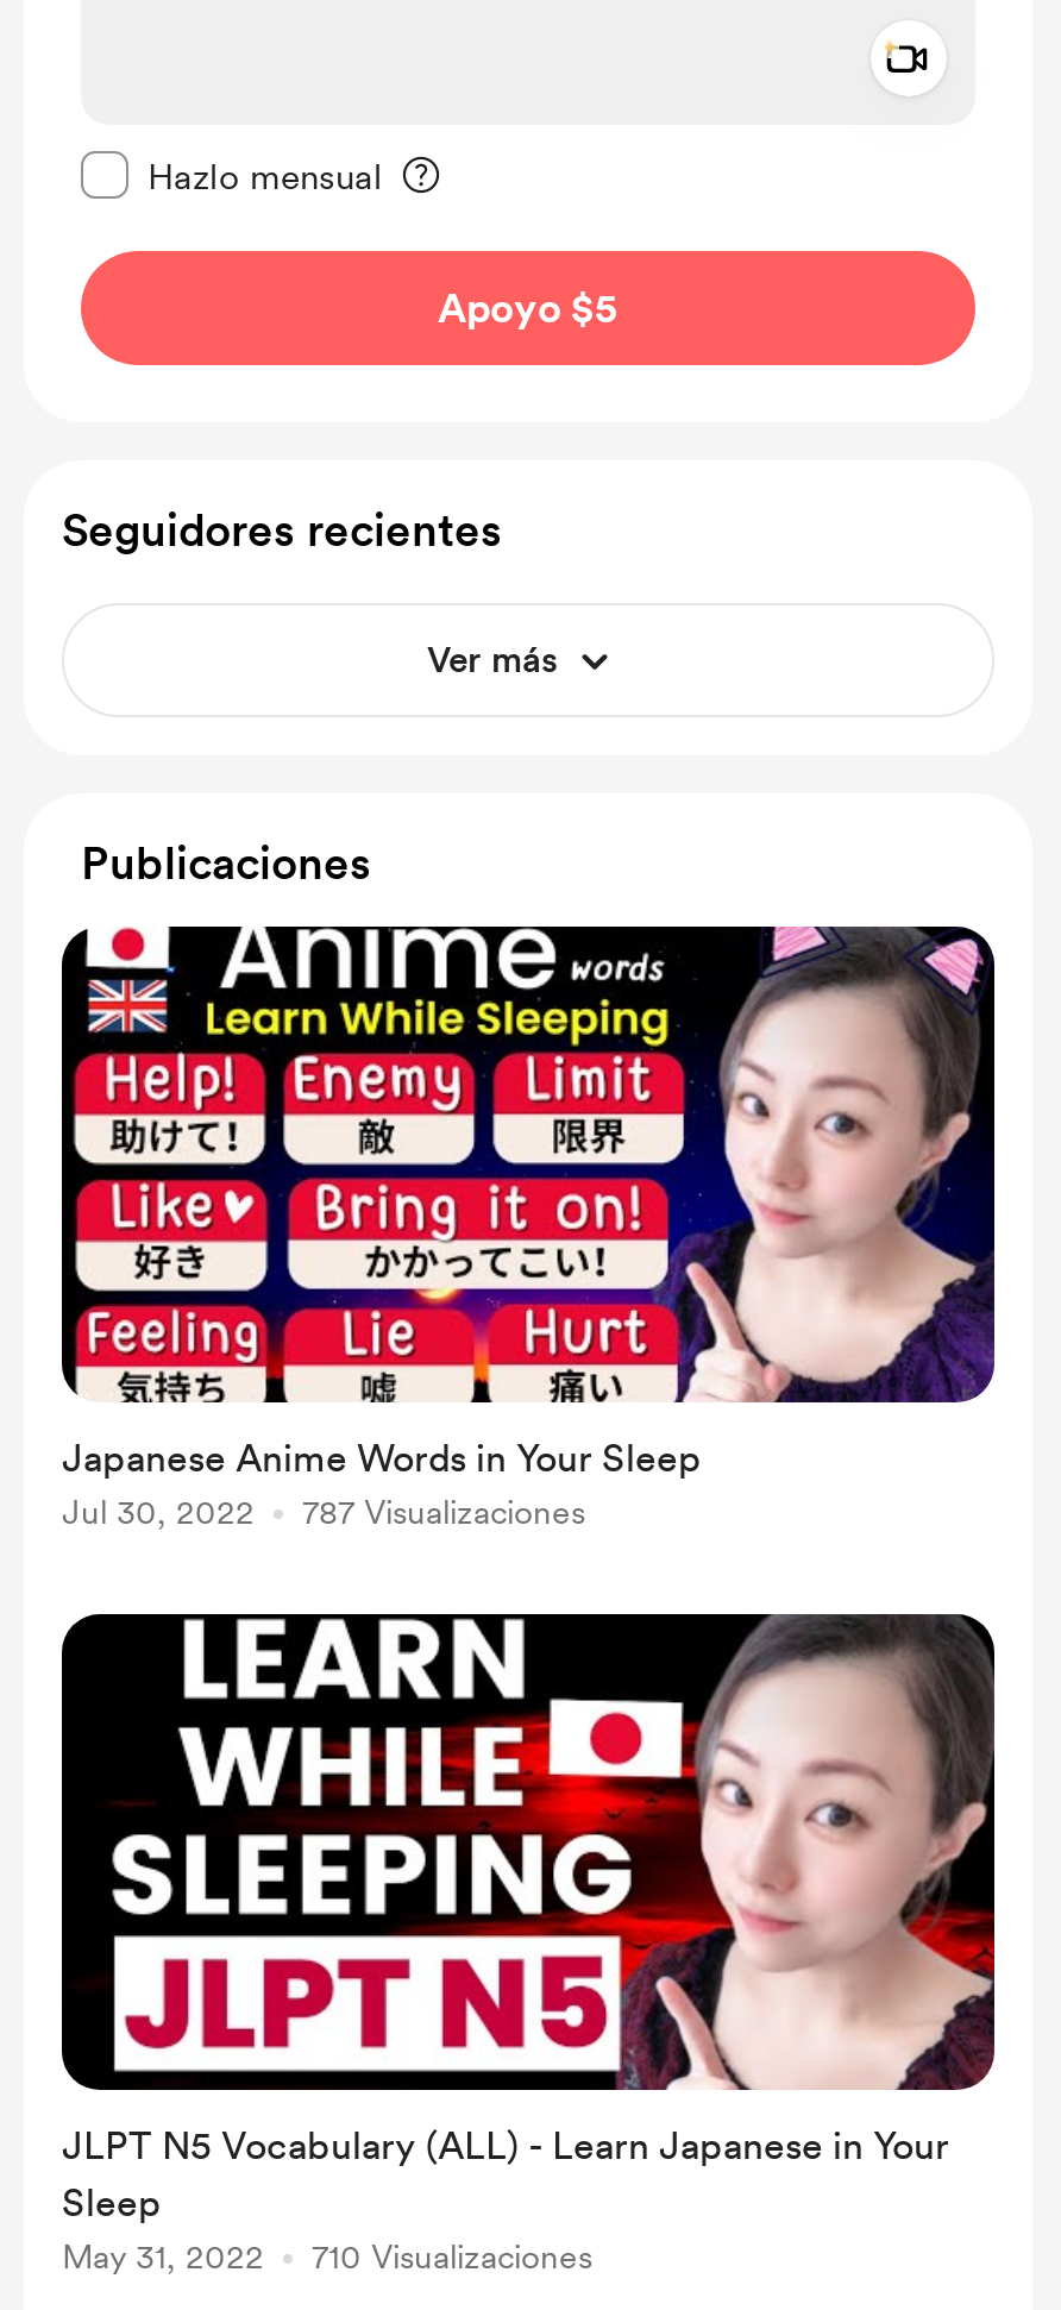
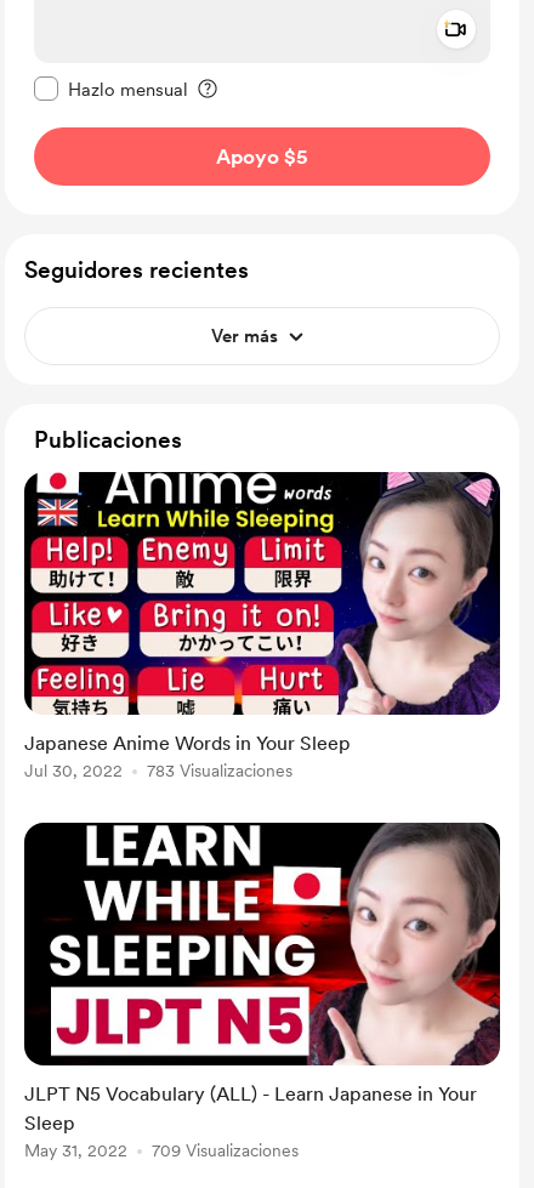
[302,1493,585,1531] 787 Visualizaciones -> [147,761,292,780] 783 Visualizaciones
[312,2237,592,2276] 710 Visualizaciones -> [152,1141,299,1160] 709 Visualizaciones

